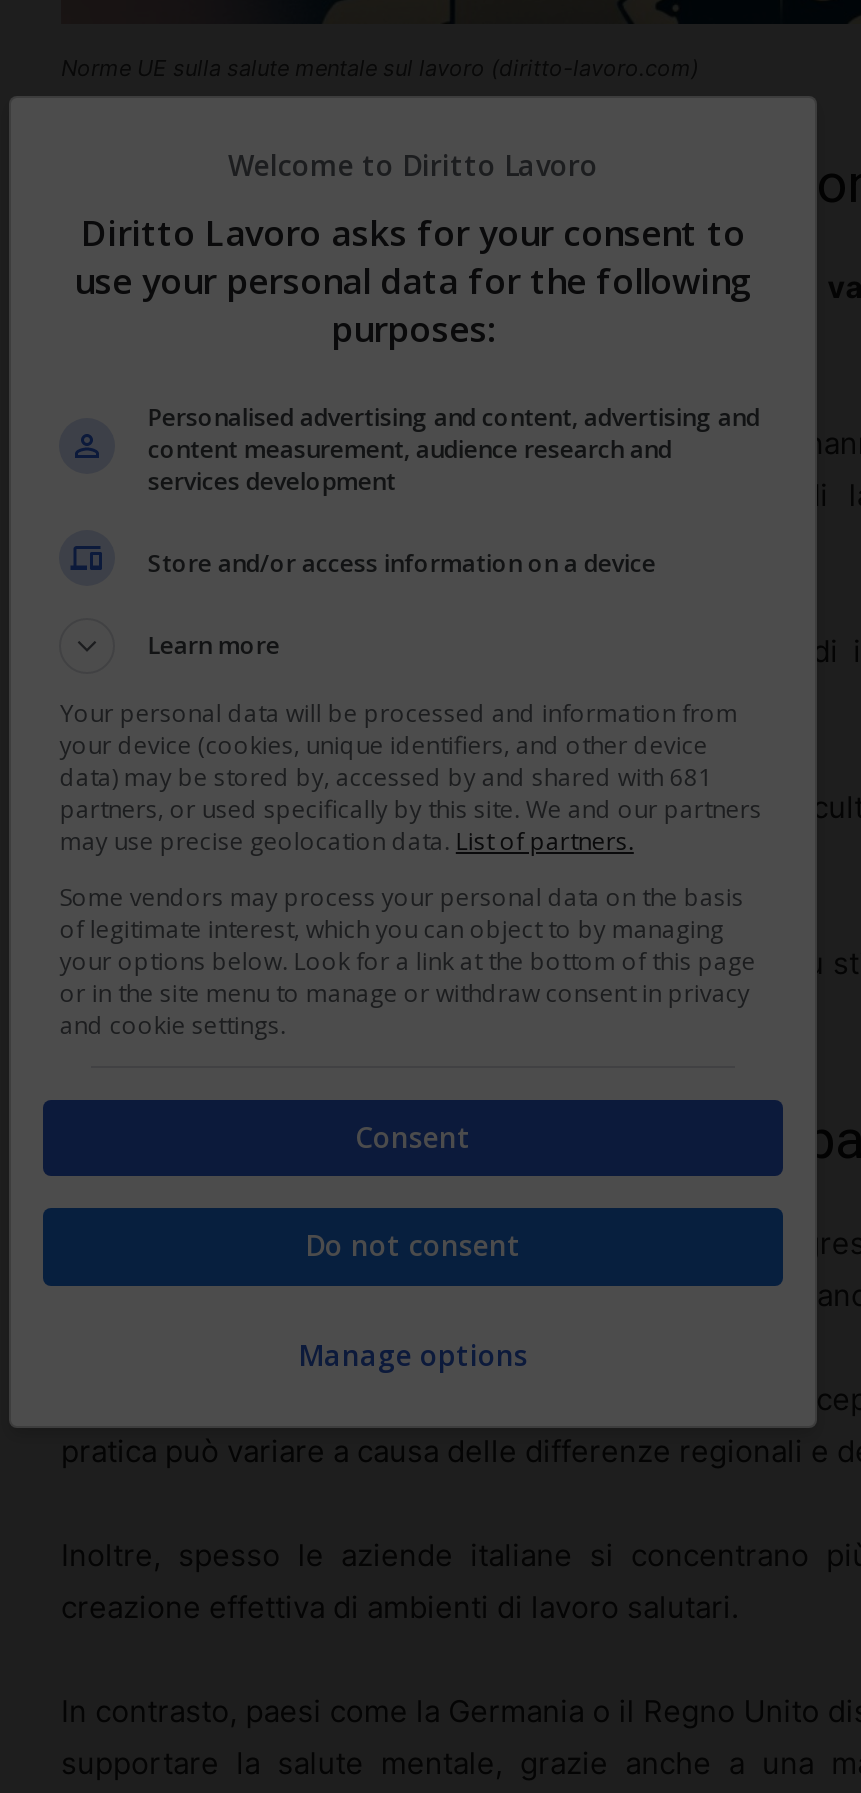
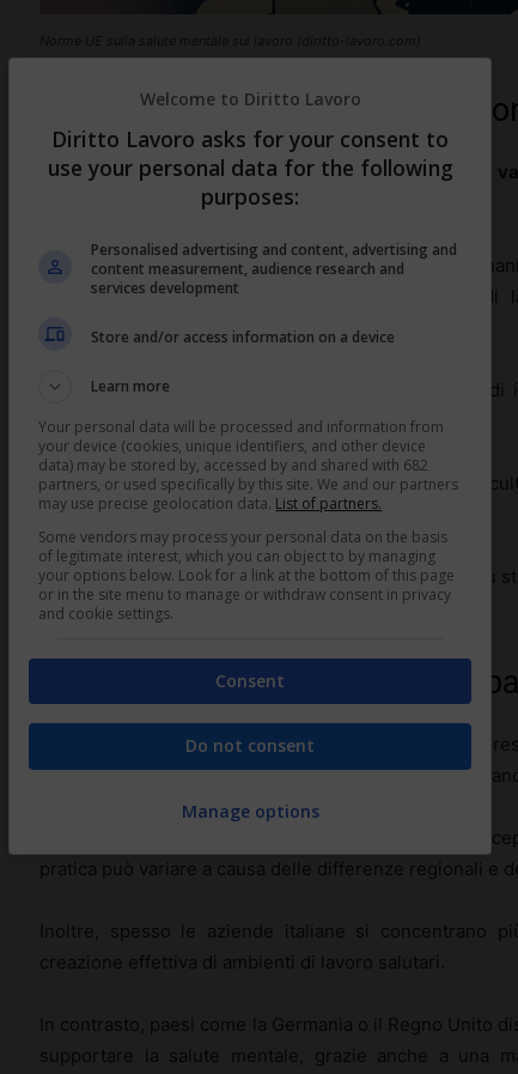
[60,760,712,794] data) may be stored by, accessed by and shared with 681 -> [39,455,429,475] data) may be stored by, accessed by and shared with 682

